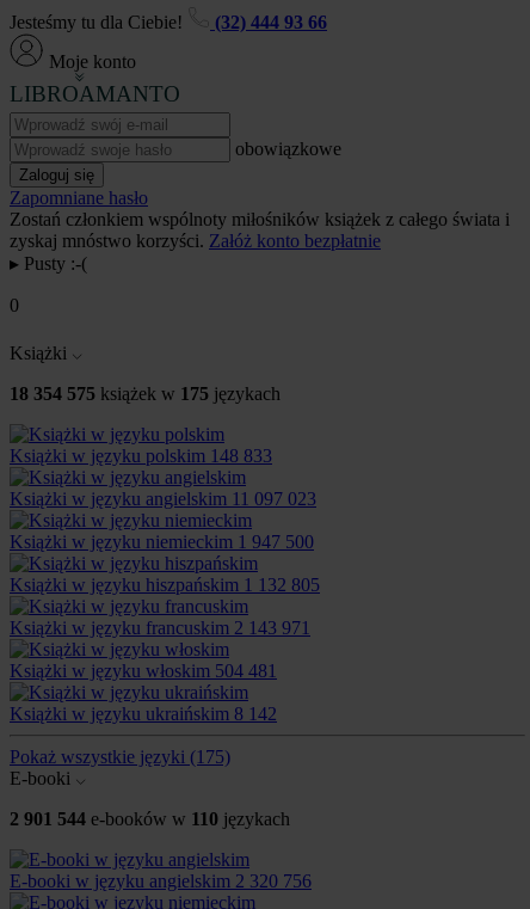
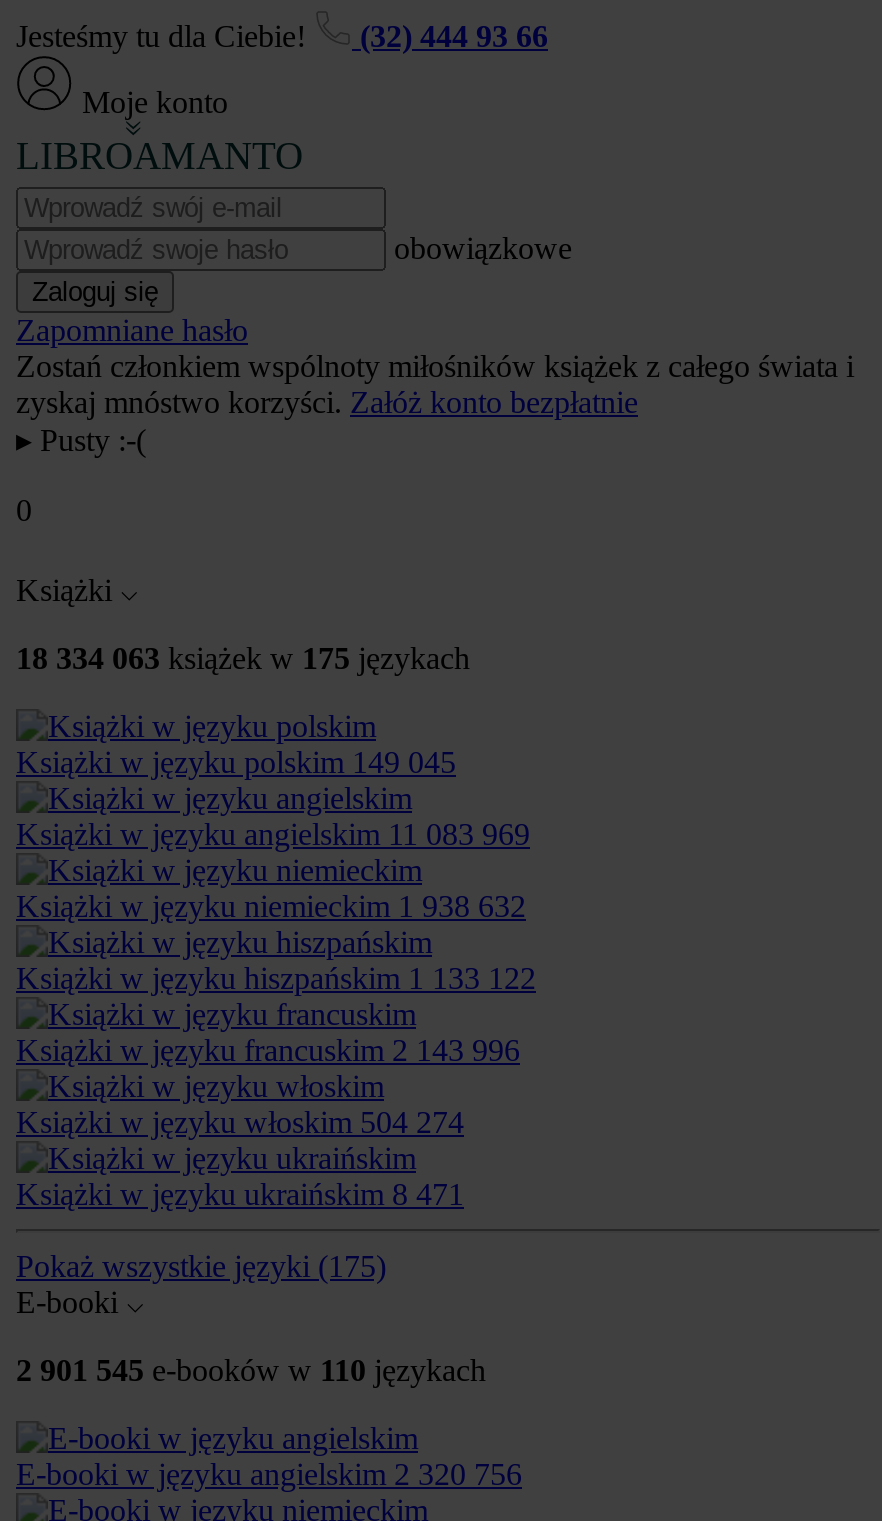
[10,384,281,404] 18 354 575 książek w 175 językach -> [16,642,470,676] 18 334 063 książek w 175 językach
[10,446,272,466] Książki w języku polskim 148 833 -> [16,746,456,780] Książki w języku polskim 149 045
[10,489,316,509] Książki w języku angielskim 11 097 023 -> [16,818,530,852] Książki w języku angielskim 11 083 969
[10,532,314,552] Książki w języku niemieckim 1 947 500 -> [16,890,526,924] Książki w języku niemieckim 1 938 632
[10,575,320,595] Książki w języku hiszpańskim 1 132 805 -> [16,962,536,996] Książki w języku hiszpańskim 1 133 122
[10,618,310,638] Książki w języku francuskim 2 143 971 -> [16,1034,520,1068] Książki w języku francuskim 2 143 996
[10,661,277,681] Książki w języku włoskim 504 481 -> [16,1106,464,1140] Książki w języku włoskim 504 274
[10,704,277,724] Książki w języku ukraińskim 8 142 -> [16,1178,464,1212] Książki w języku ukraińskim 8 471
[10,809,290,829] 2 901 544 e-booków w 110 językach -> [16,1354,486,1388] 2 901 545 e-booków w 110 językach

